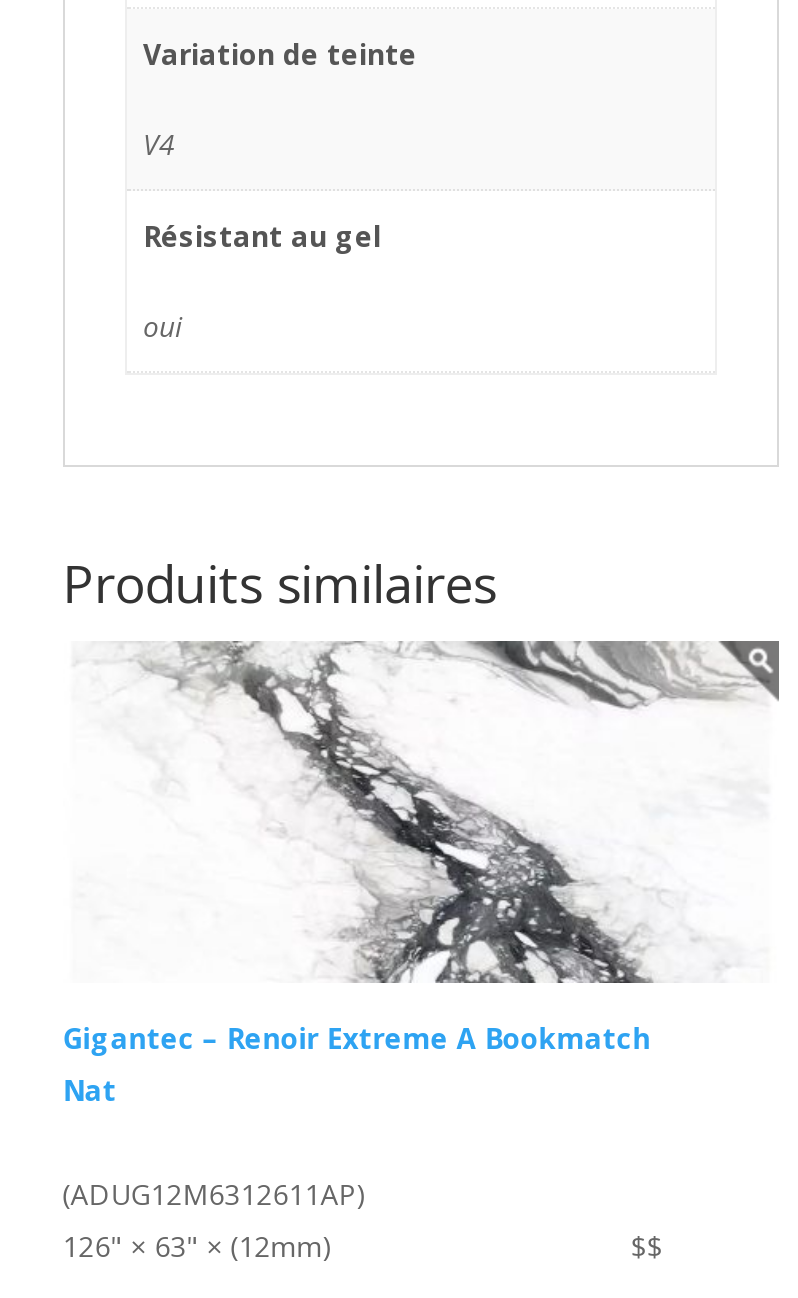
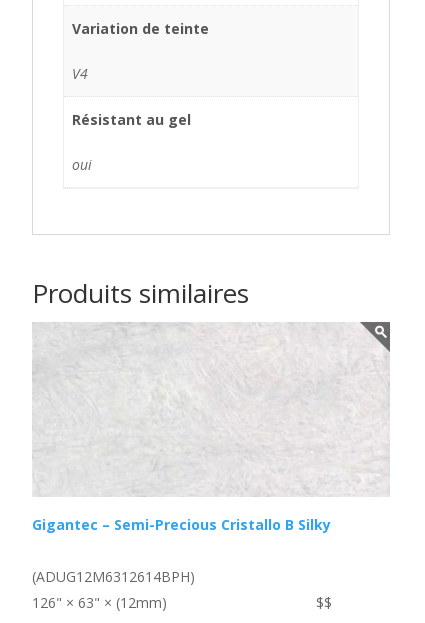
[65,639,777,989] [image] -> none
[63,1020,651,1110] Gigantec – Renoir Extreme A Bookmatch | Nat -> [32,515,331,534] Gigantec – Semi-Precious Cristallo B Silky
[63,1176,367,1214] (ADUG12M6312611AP) -> [32,567,195,586] (ADUG12M6312614BPH)

